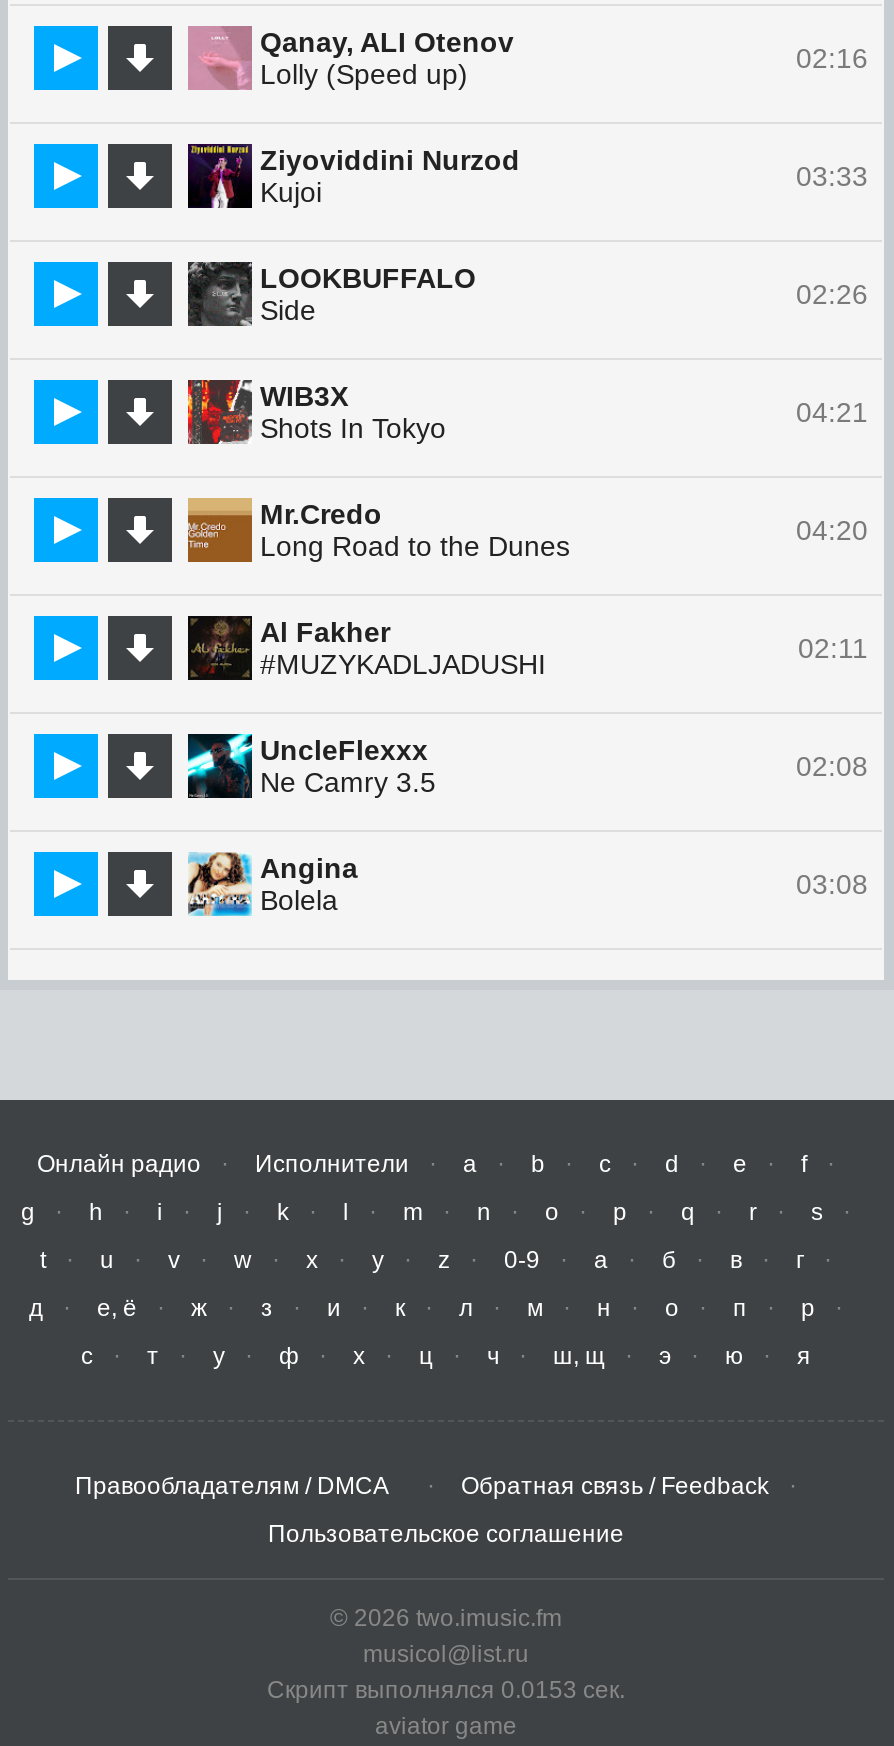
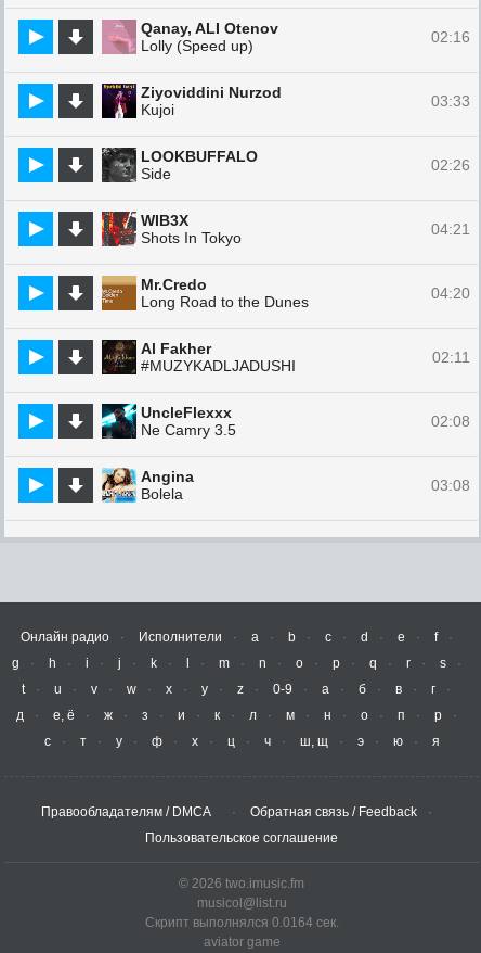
[267,1676,625,1704] Скрипт выполнялся 0.0153 сек. -> [145,915,339,930] Скрипт выполнялся 0.0164 сек.

